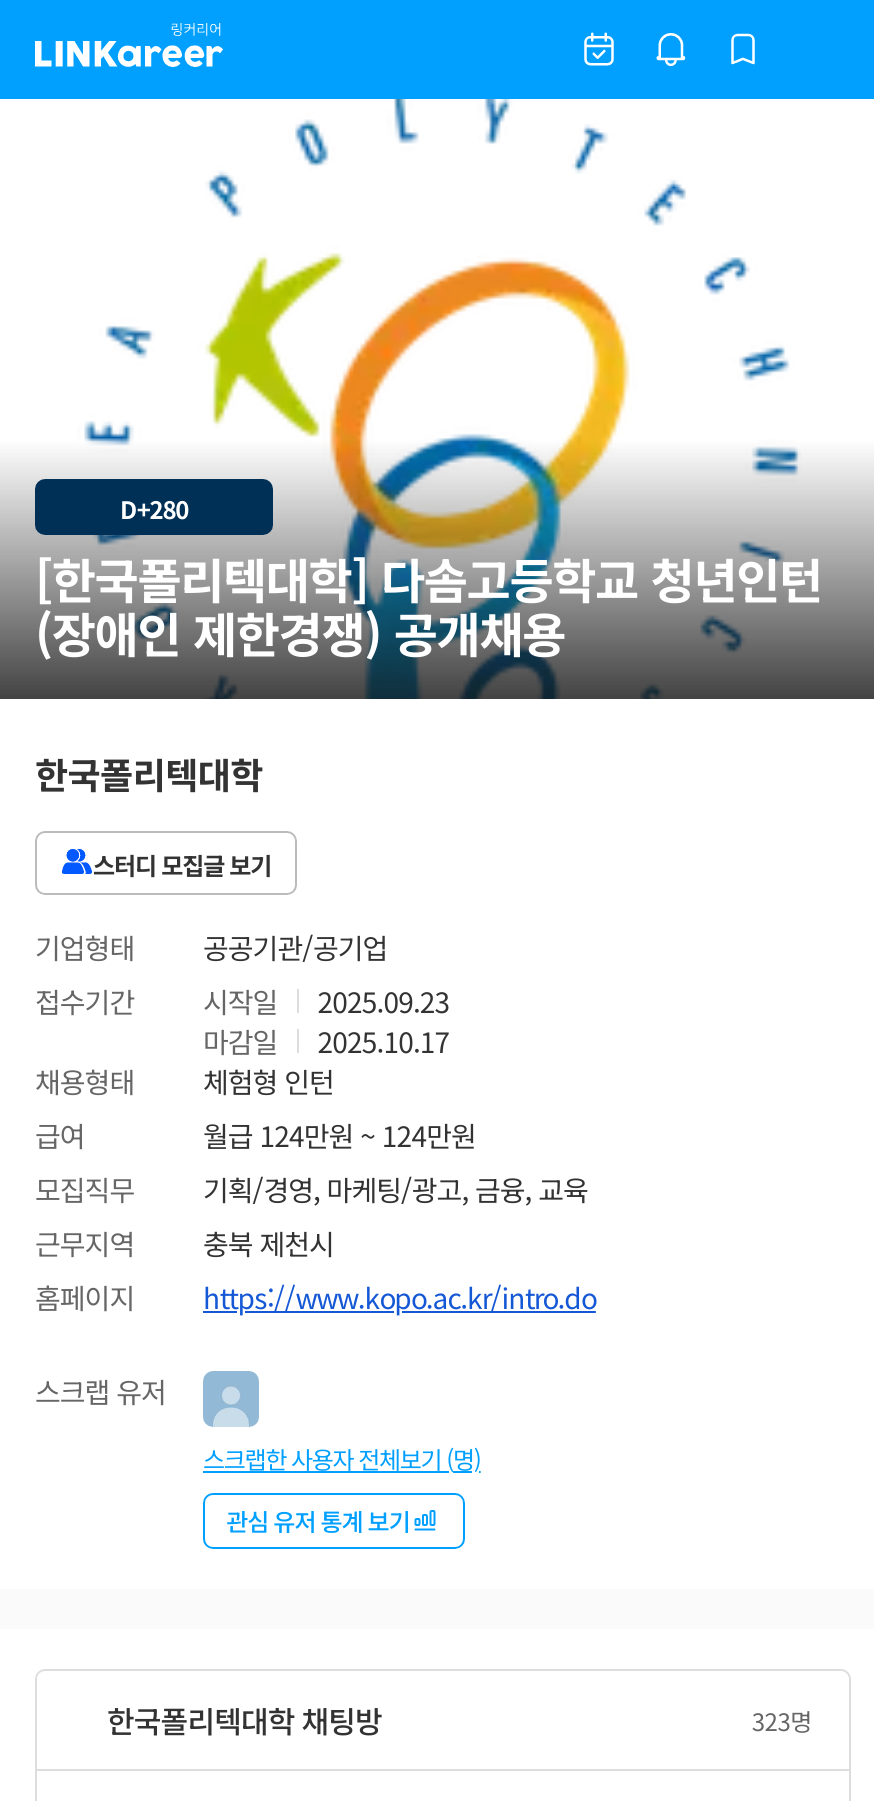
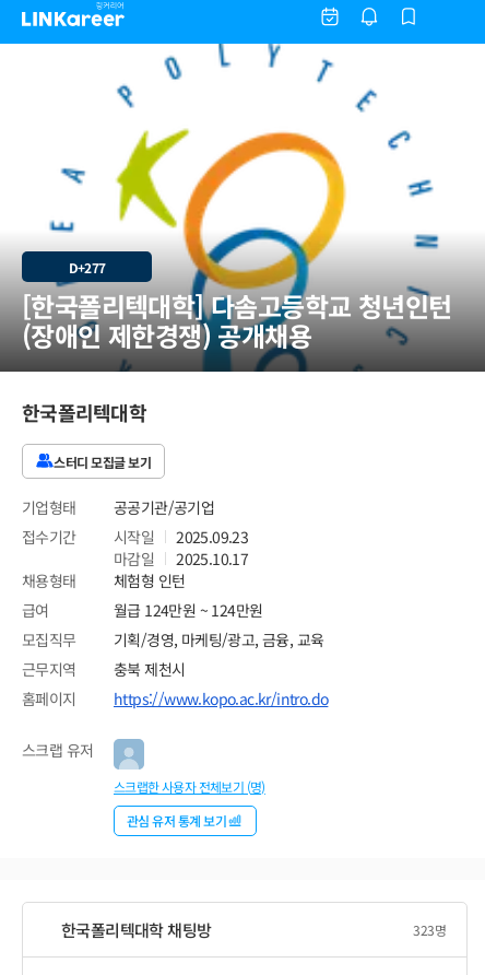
[120,490,188,524] D+280 -> [68,257,105,276] D+277

